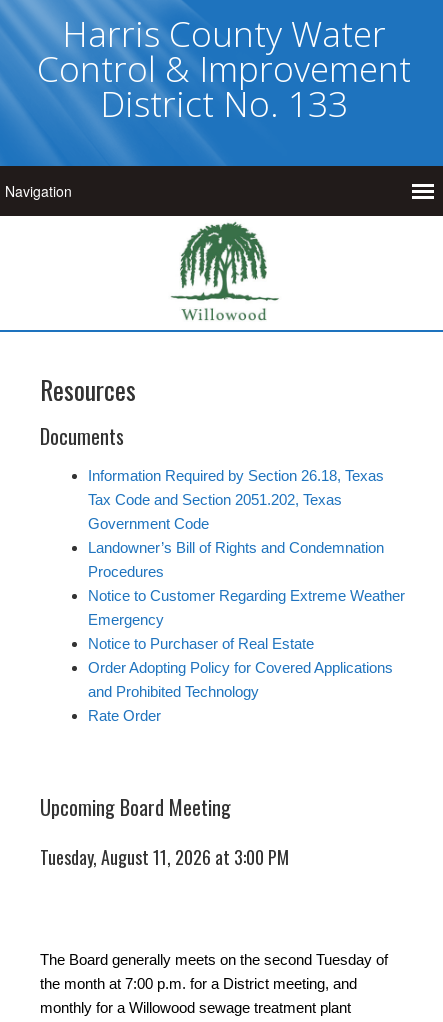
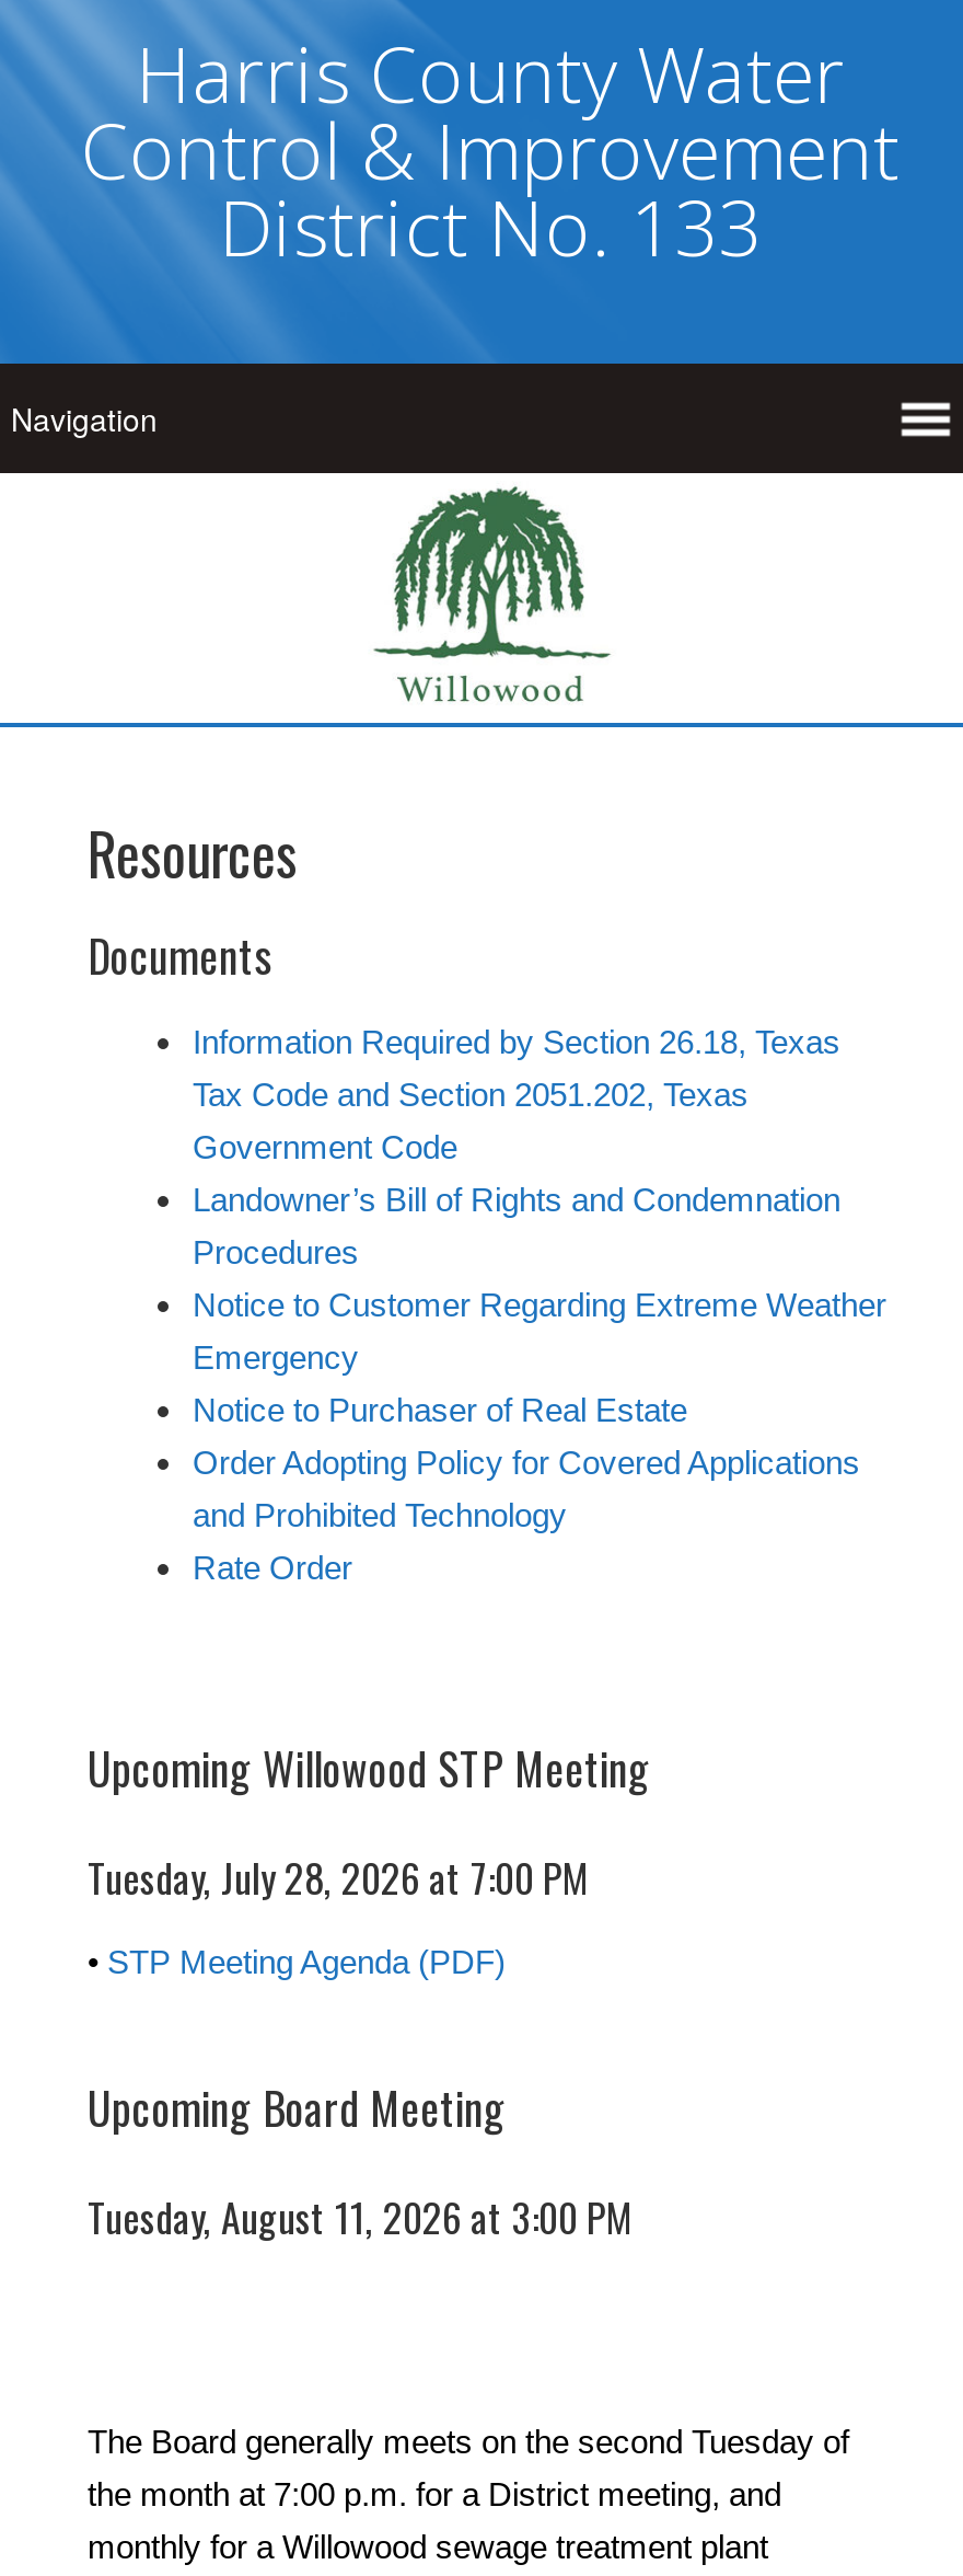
none -> [88,1736,650,1981] Upcoming Willowood STP Meeting | Tuesday, July 28, 2026 at 7:00 PM | • STP Meeting Agenda (PDF)

